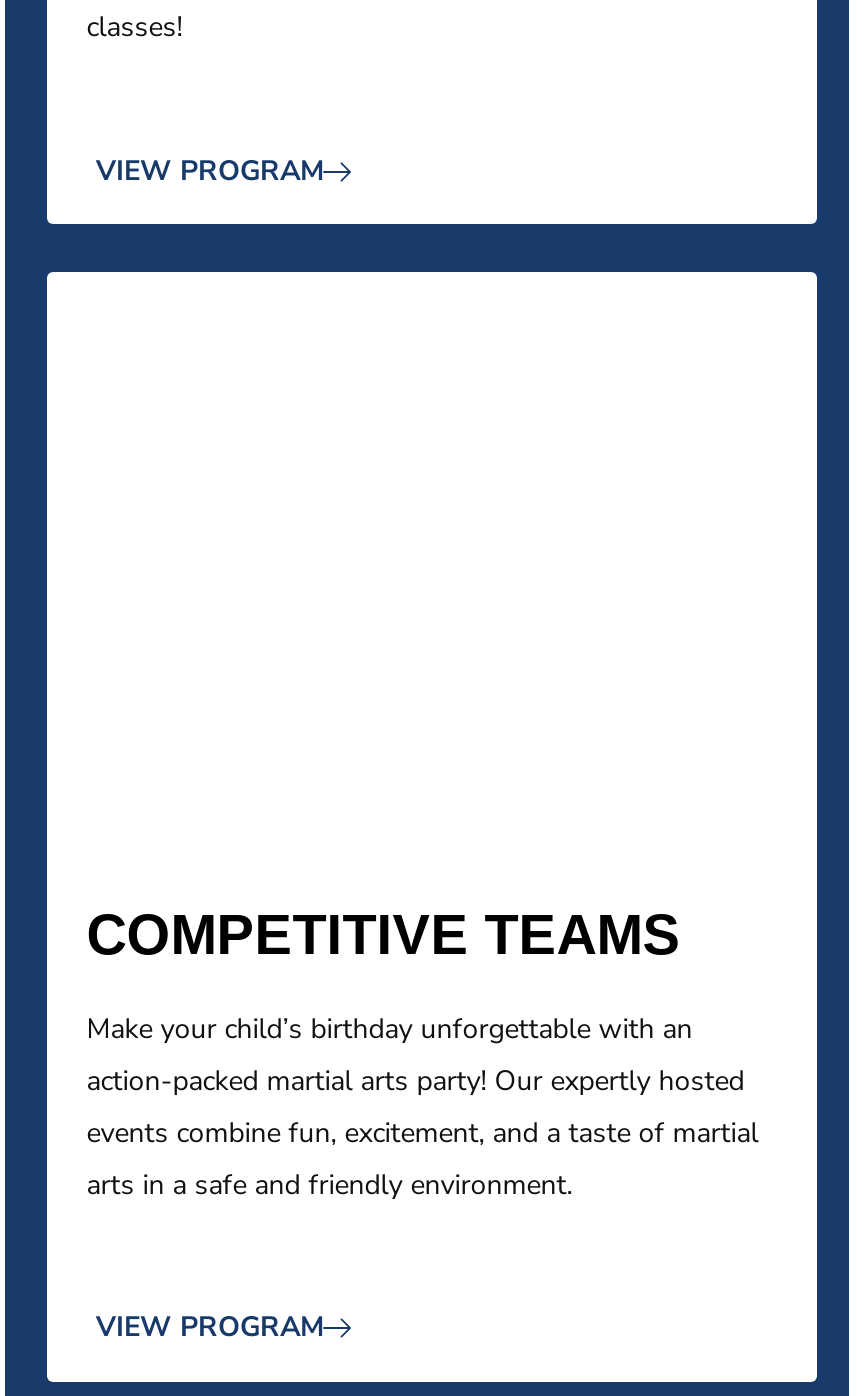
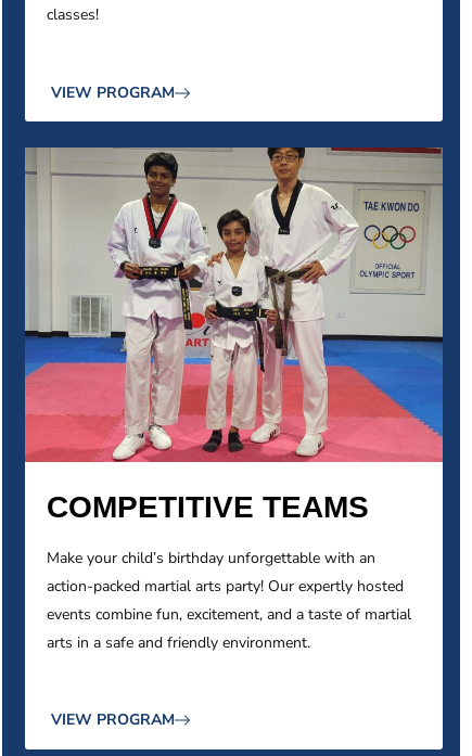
none -> [24,146,444,463] [image]

